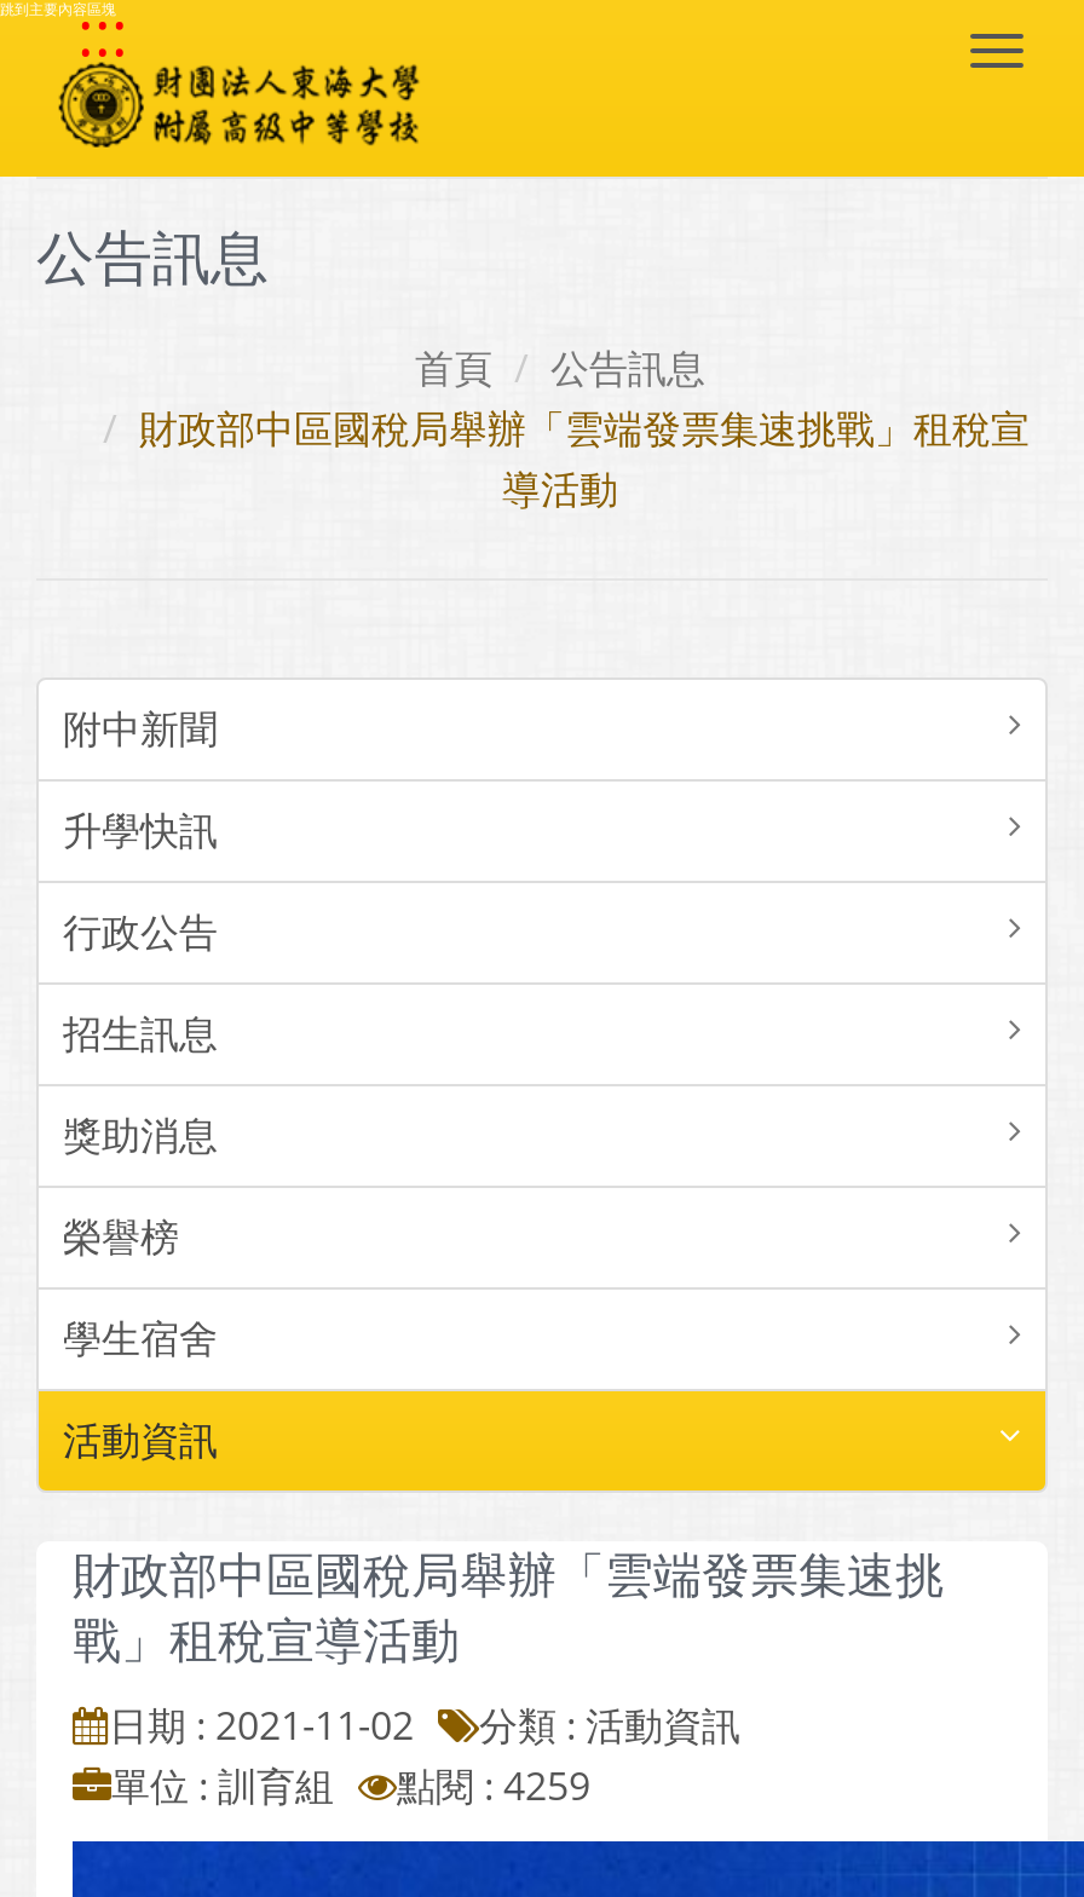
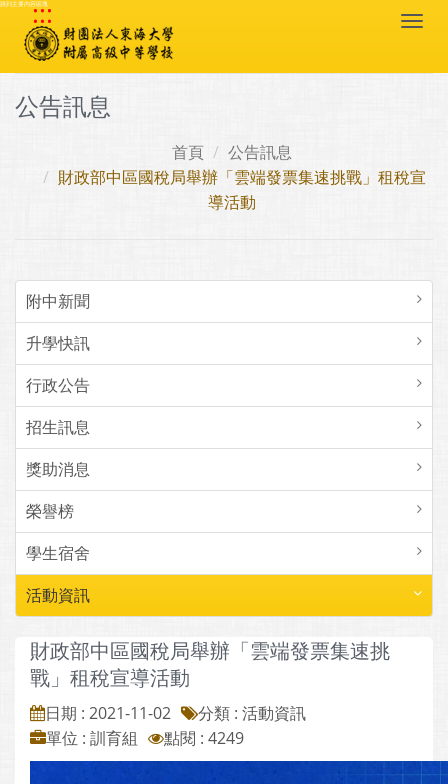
[111,1759,590,1812] 單位 : 訓育組 點閱 : 4259 -> [46,727,244,749] 單位 : 訓育組 點閱 : 4249

